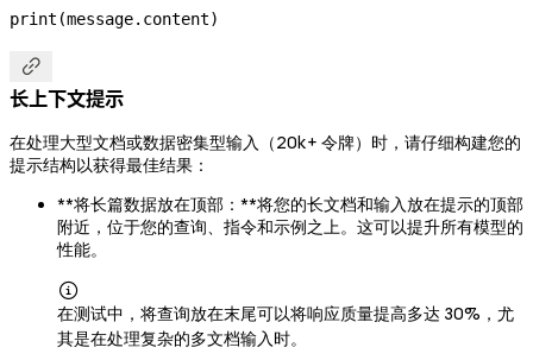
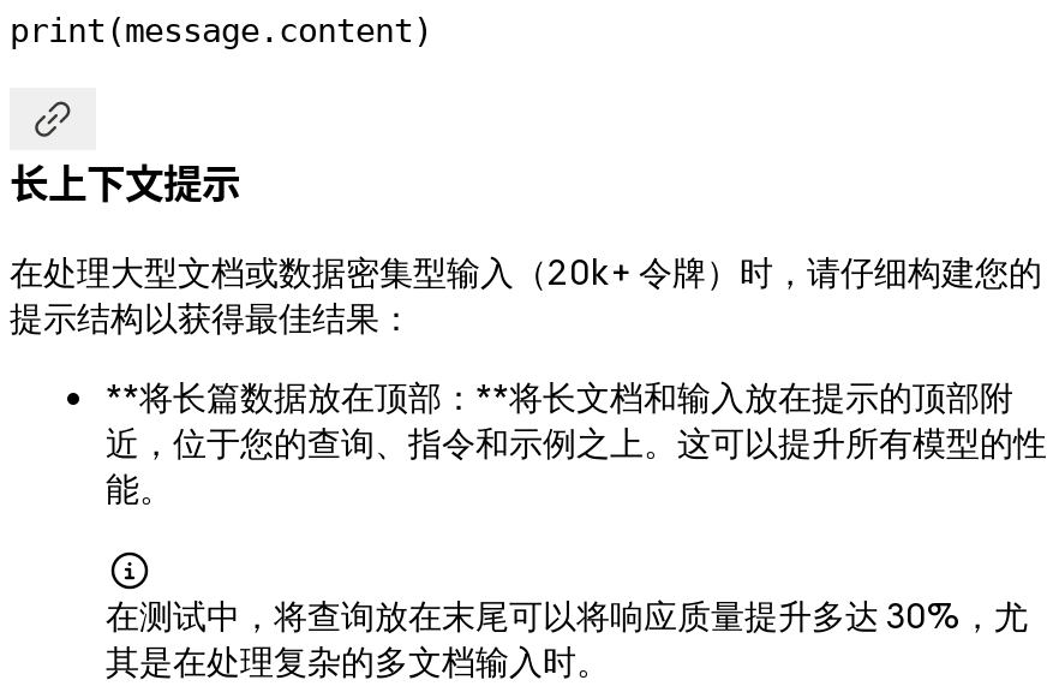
[57,193,523,260] **将长篇数据放在顶部：**将您的长文档和输入放在提示的顶部 | 附近，位于您的查询、指令和示例之上。这可以提升所有模型的 | 性能。 -> [106,376,1047,510] **将长篇数据放在顶部：**将长文档和输入放在提示的顶部附 | 近，位于您的查询、指令和示例之上。这可以提升所有模型的性 | 能。
[57,303,514,324] 在测试中，将查询放在末尾可以将响应质量提高多达 30%，尤 -> [106,594,1028,637] 在测试中，将查询放在末尾可以将响应质量提升多达 30%，尤

